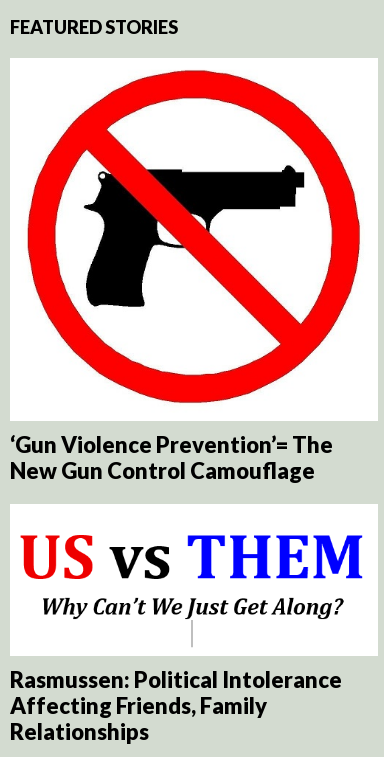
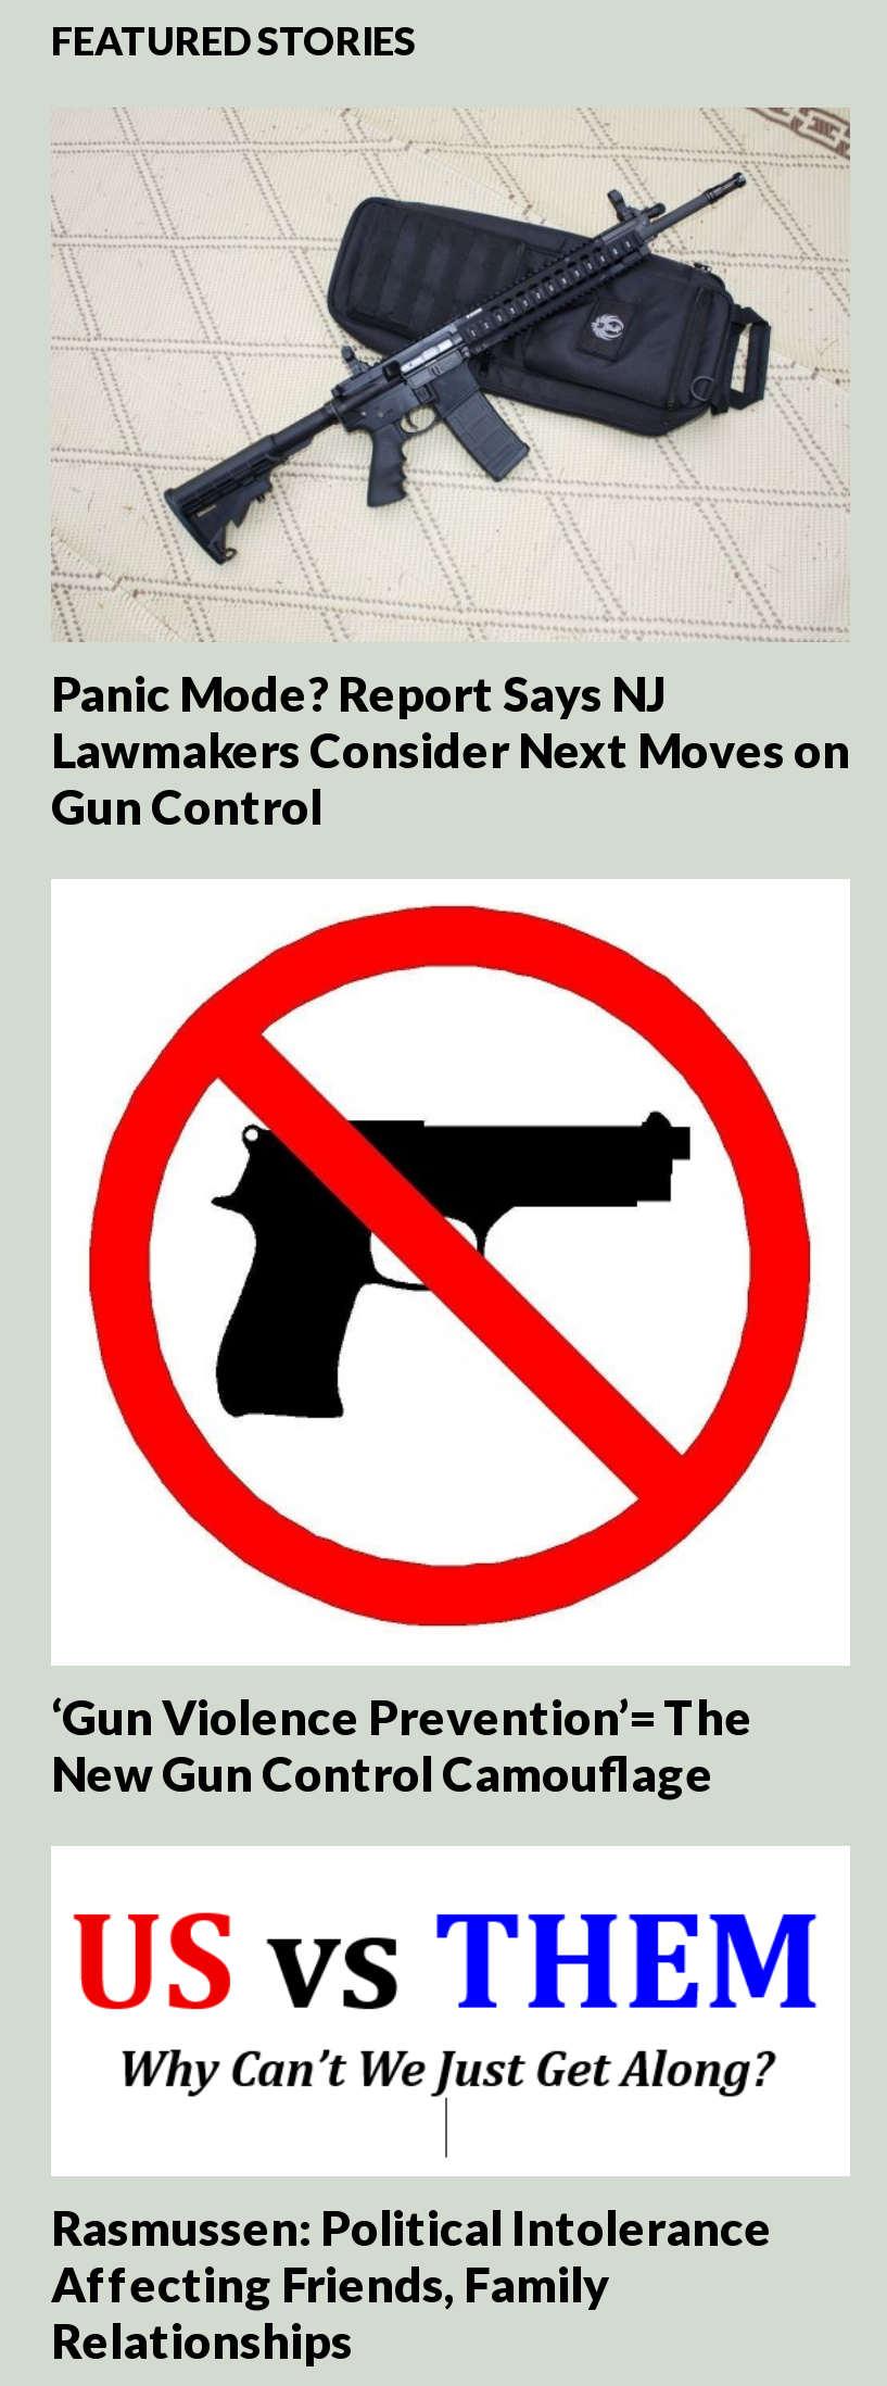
none -> [51,105,852,834] [image] | Panic Mode? Report Says NJ | Lawmakers Consider Next Moves on | Gun Control

